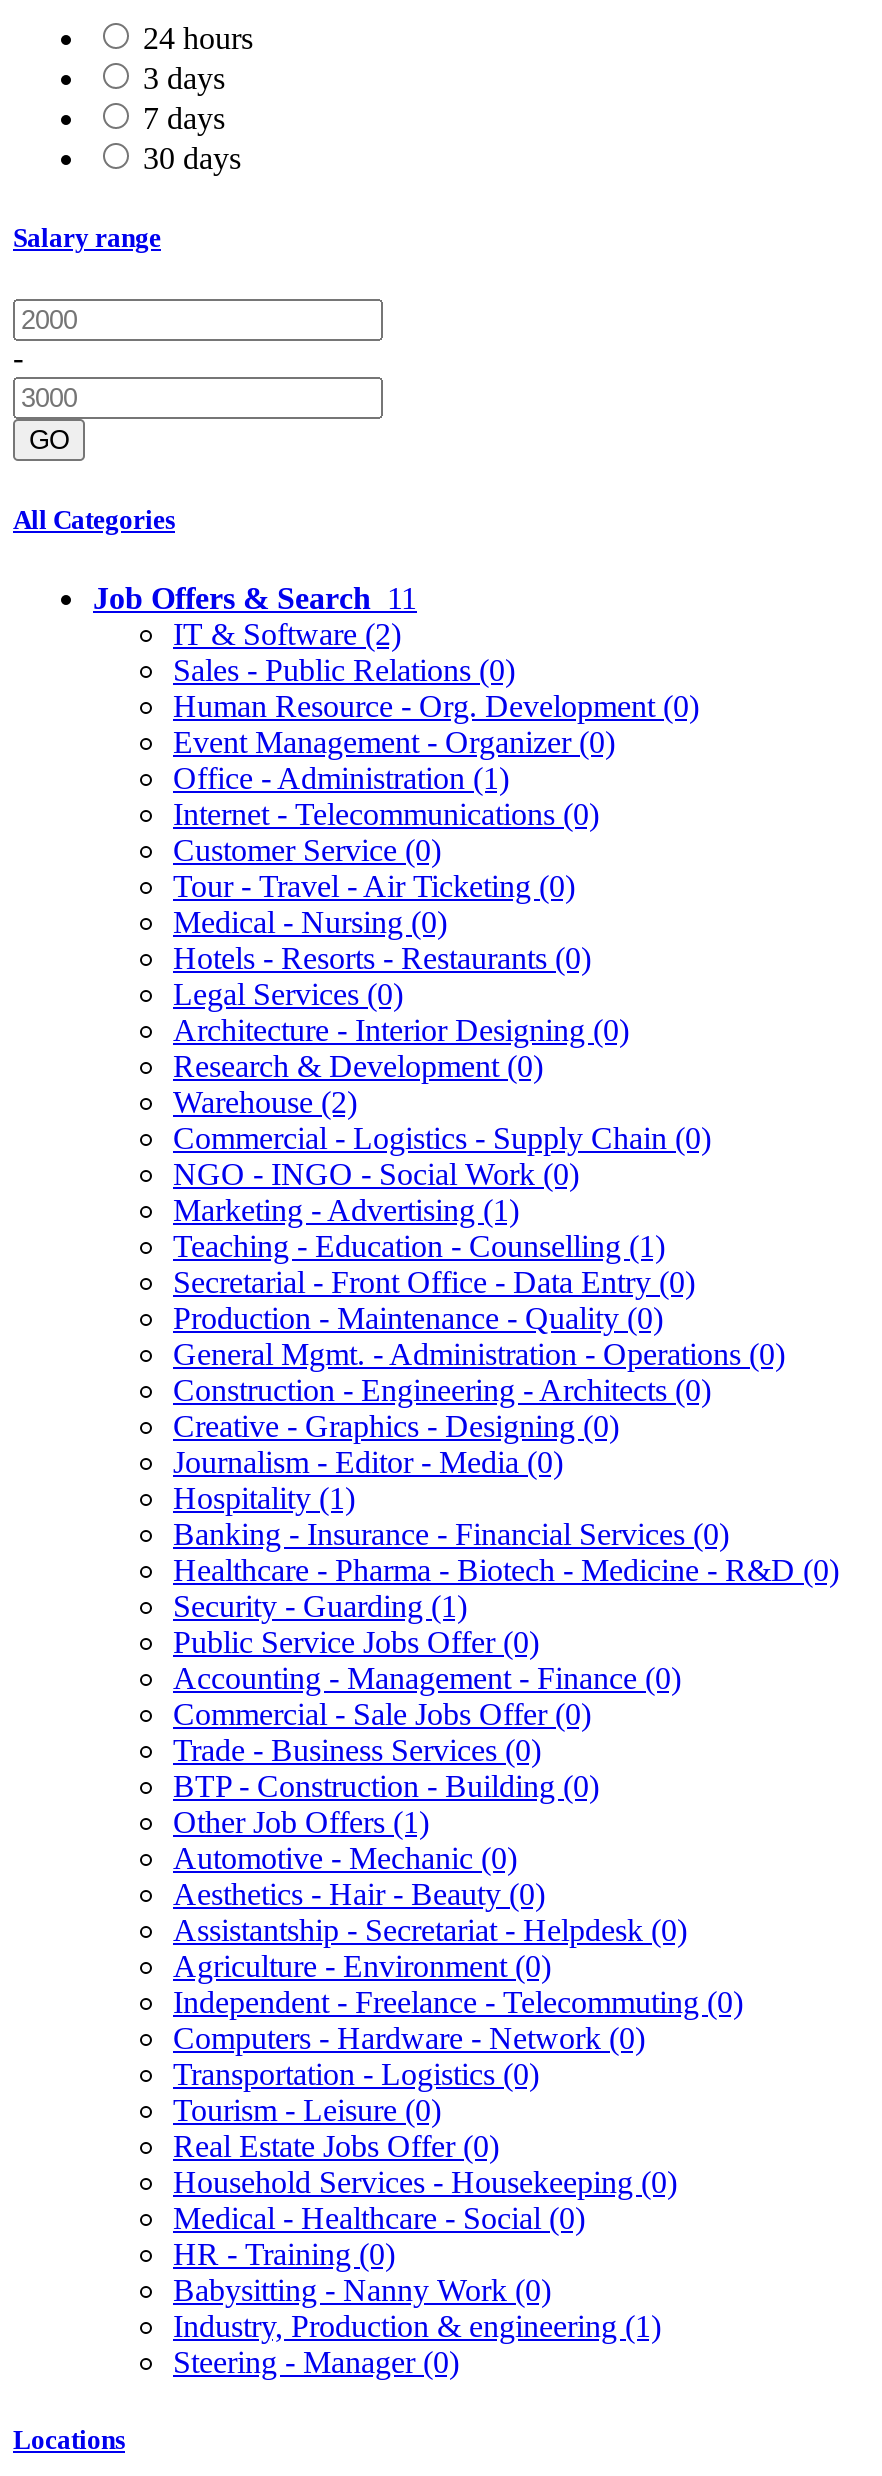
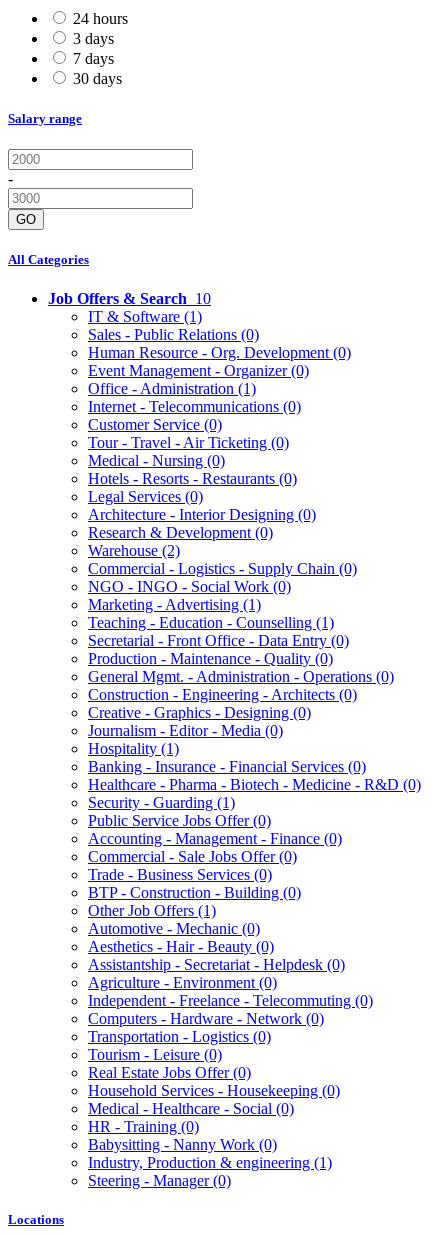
[93,581,417,615] Job Offers & Search 11 -> [48,290,211,307] Job Offers & Search 10
[173,617,401,651] IT & Software (2) -> [88,308,202,325] IT & Software (1)

